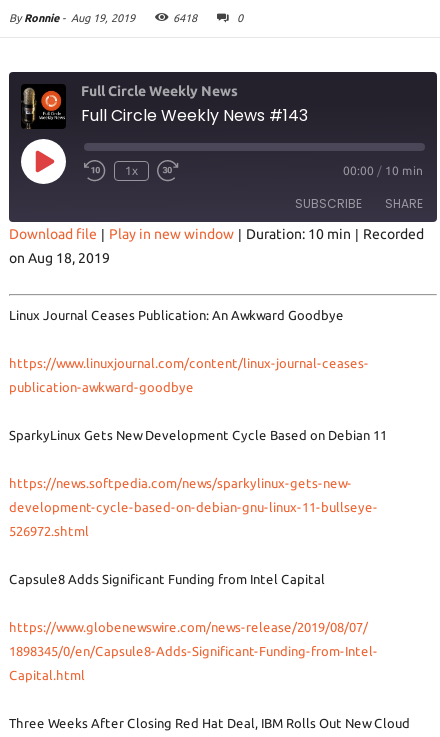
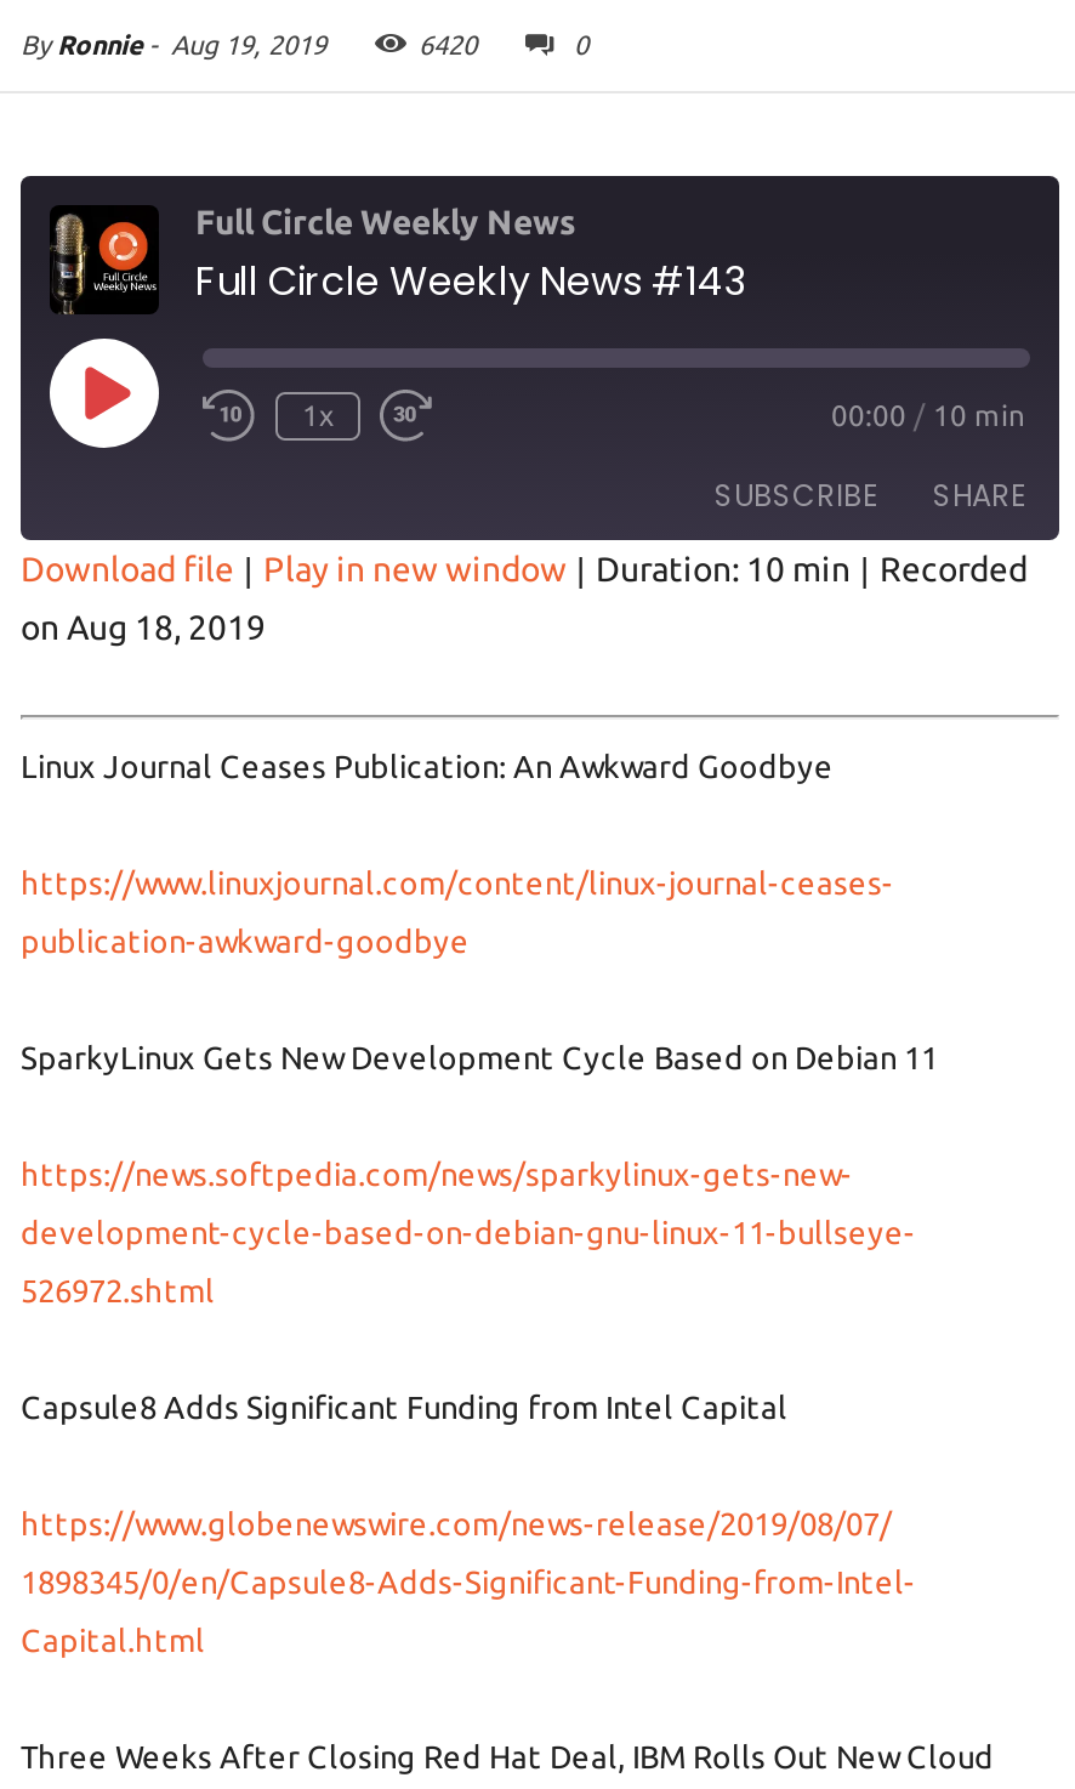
[173,12,197,24] 6418 -> [419,30,477,59] 6420

